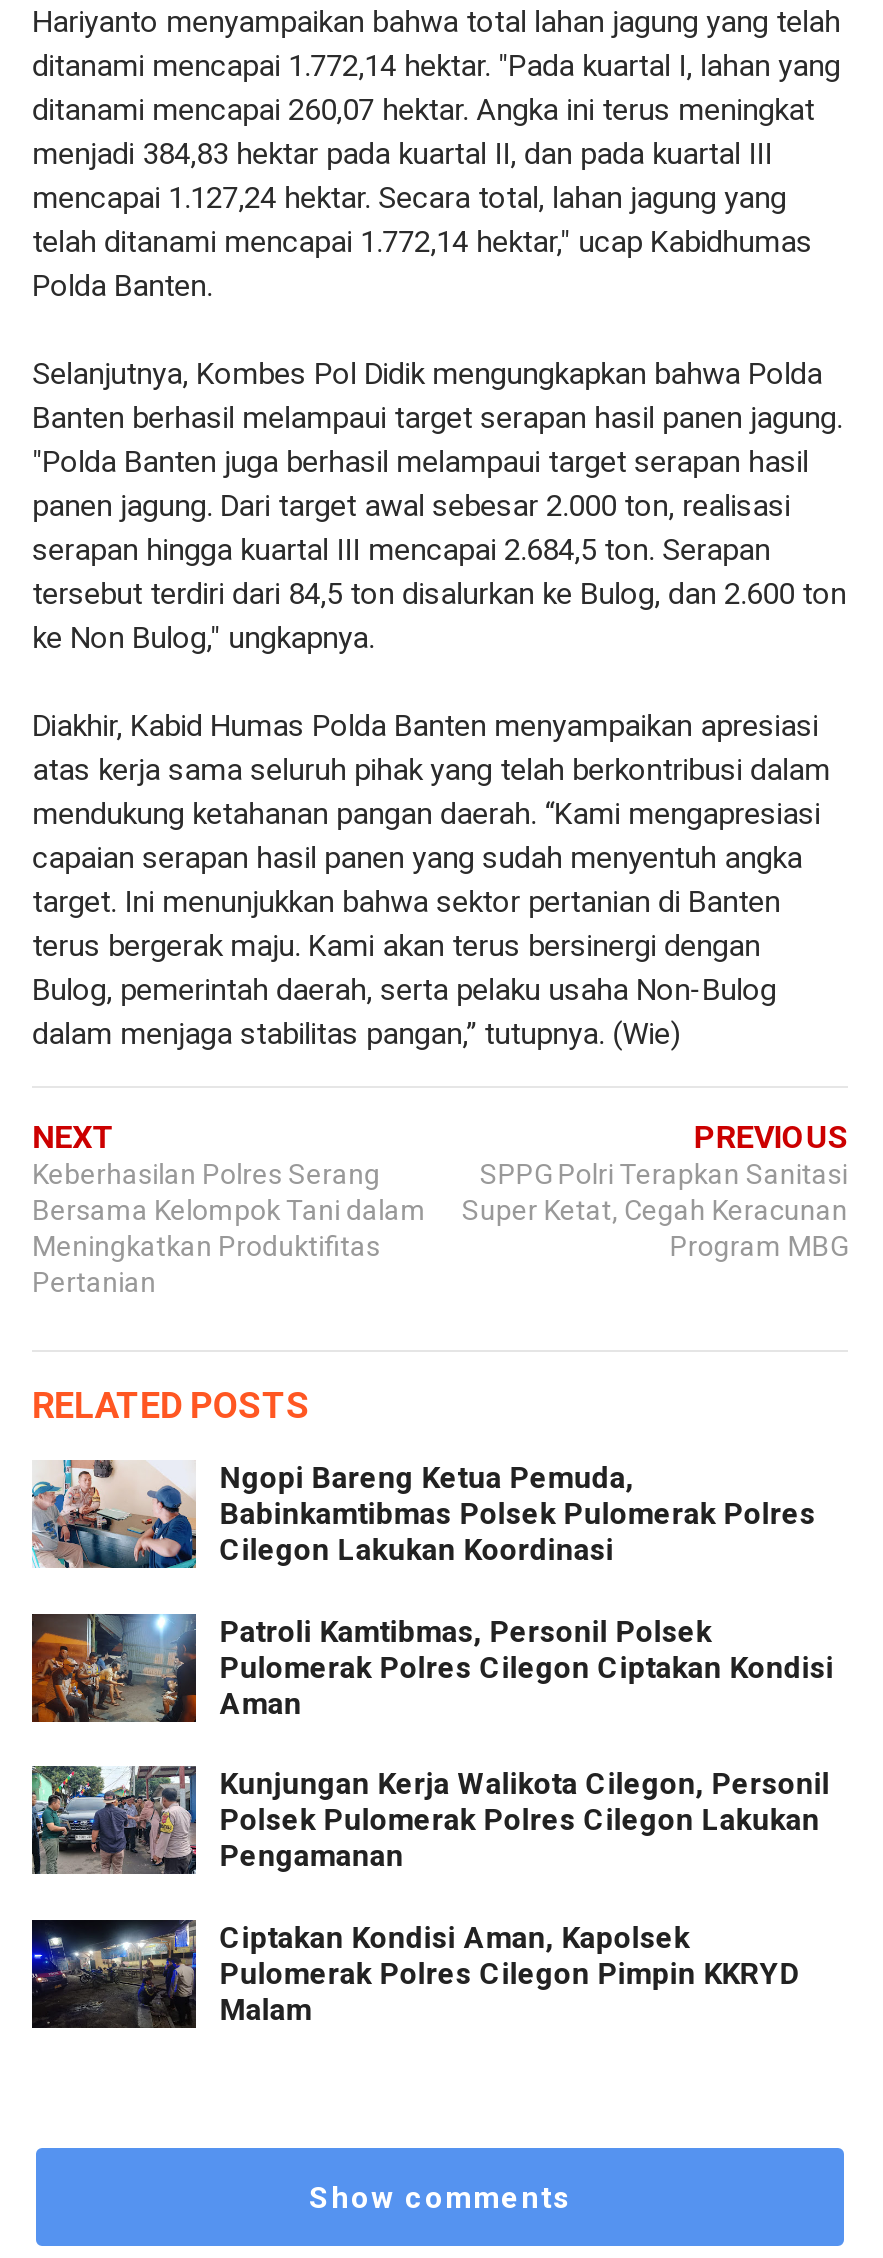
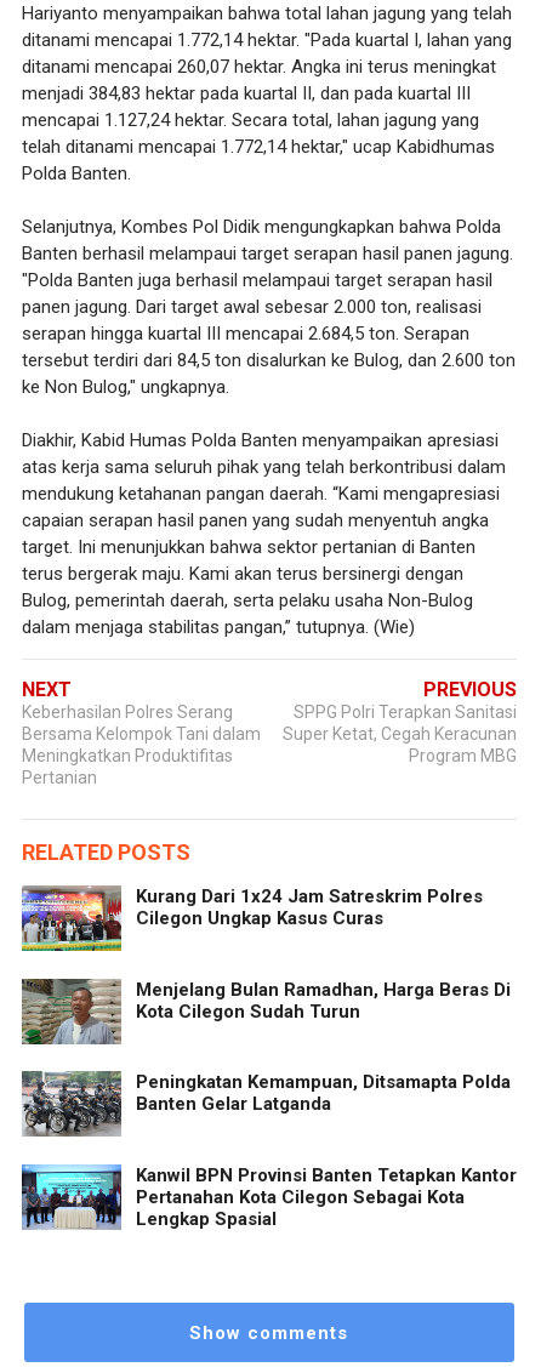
[32,1460,815,1570] [image] | Ngopi Bareng Ketua Pemuda, | Babinkamtibmas Polsek Pulomerak Polres | Cilegon Lakukan Koordinasi -> [21,884,482,952] [image] | Kurang Dari 1x24 Jam Satreskrim Polres | Cilegon Ungkap Kasus Curas
[30,1612,833,1724] [image] | Patroli Kamtibmas, Personil Polsek | Pulomerak Polres Cilegon Ciptakan Kondisi | Aman -> [21,978,510,1046] [image] | Menjelang Bulan Ramadhan, Harga Beras Di | Kota Cilegon Sudah Turun
[30,1766,829,1874] [image] | Kunjungan Kerja Walikota Cilegon, Personil | Polsek Pulomerak Polres Cilegon Lakukan | Pengamanan -> [22,1070,510,1137] [image] | Peningkatan Kemampuan, Ditsamapta Polda | Banten Gelar Latganda
[30,1918,799,2030] [image] | Ciptakan Kondisi Aman, Kapolsek | Pulomerak Polres Cilegon Pimpin KKRYD | Malam -> [21,1163,516,1230] [image] | Kanwil BPN Provinsi Banten Tetapkan Kantor | Pertanahan Kota Cilegon Sebagai Kota | Lengkap Spasial

